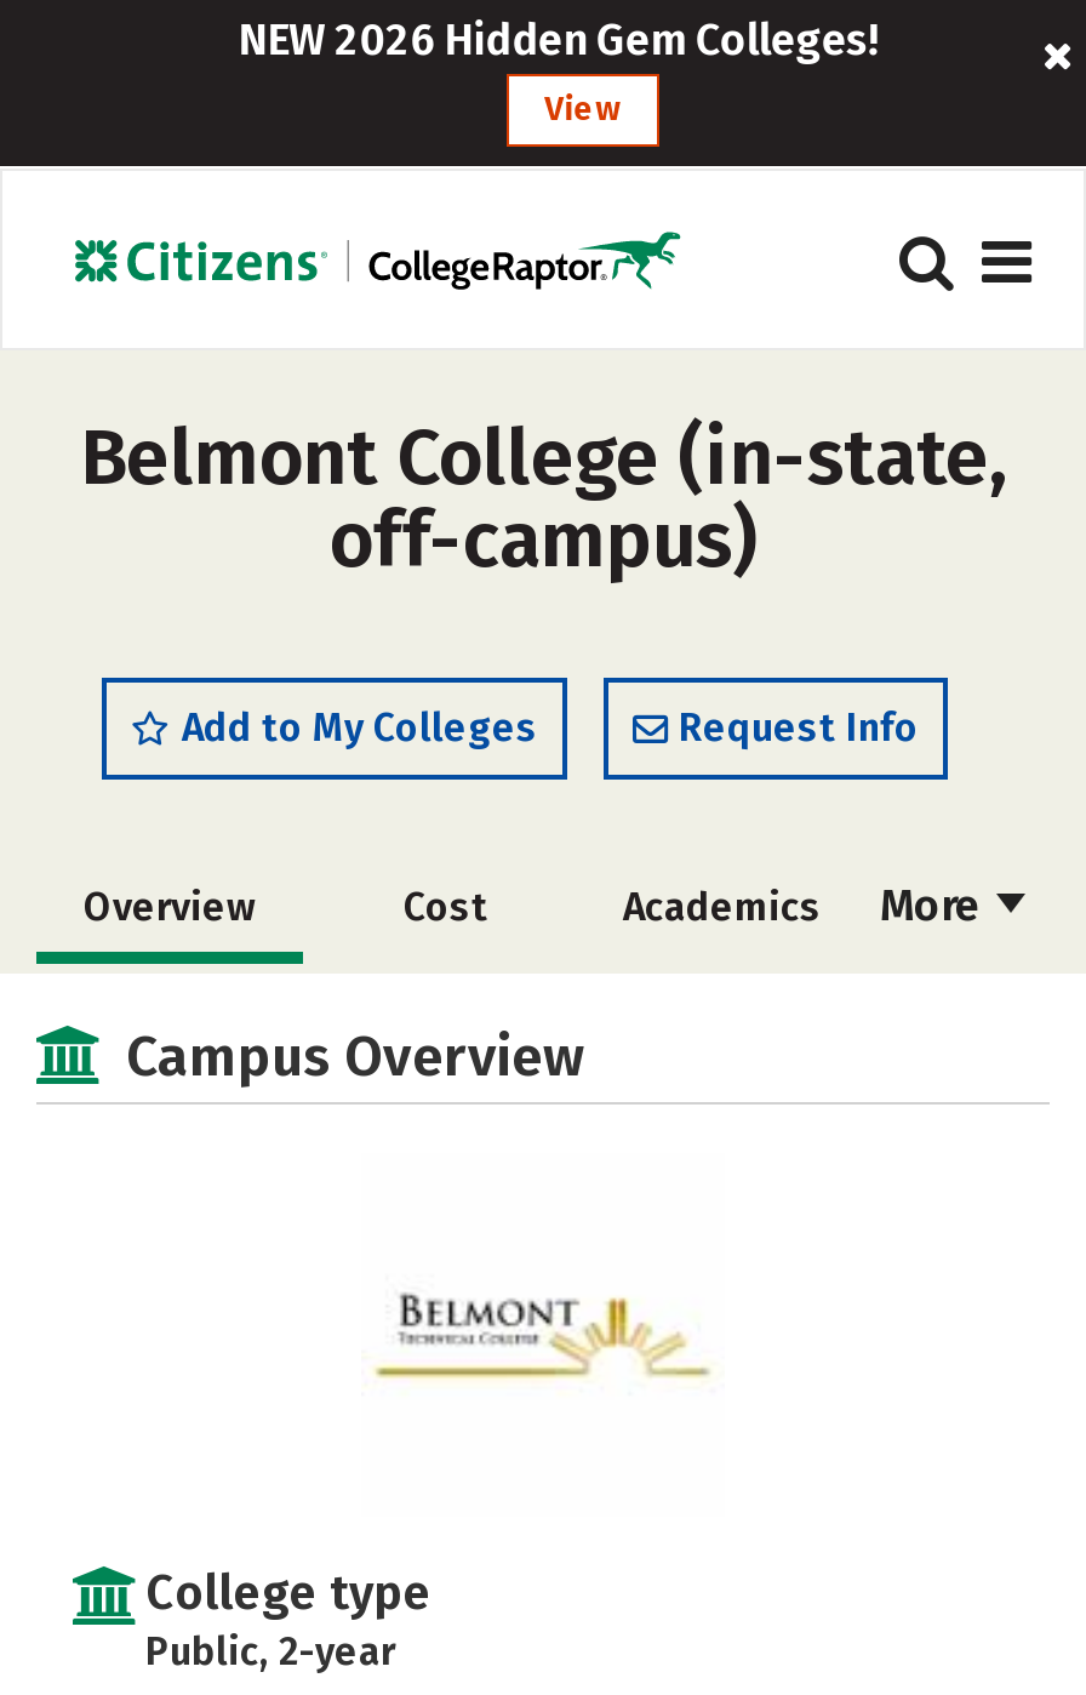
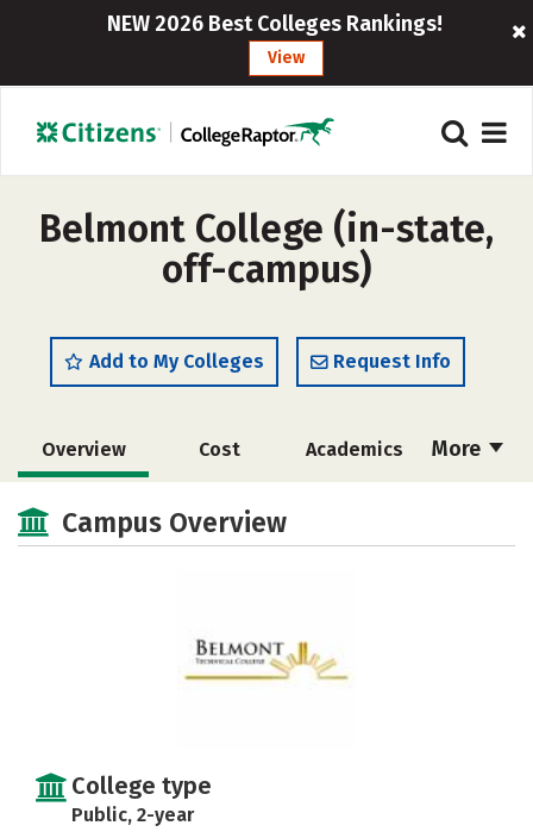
[238,13,880,67] NEW 2026 Hidden Gem Colleges! -> [107,11,442,37] NEW 2026 Best Colleges Rankings!

